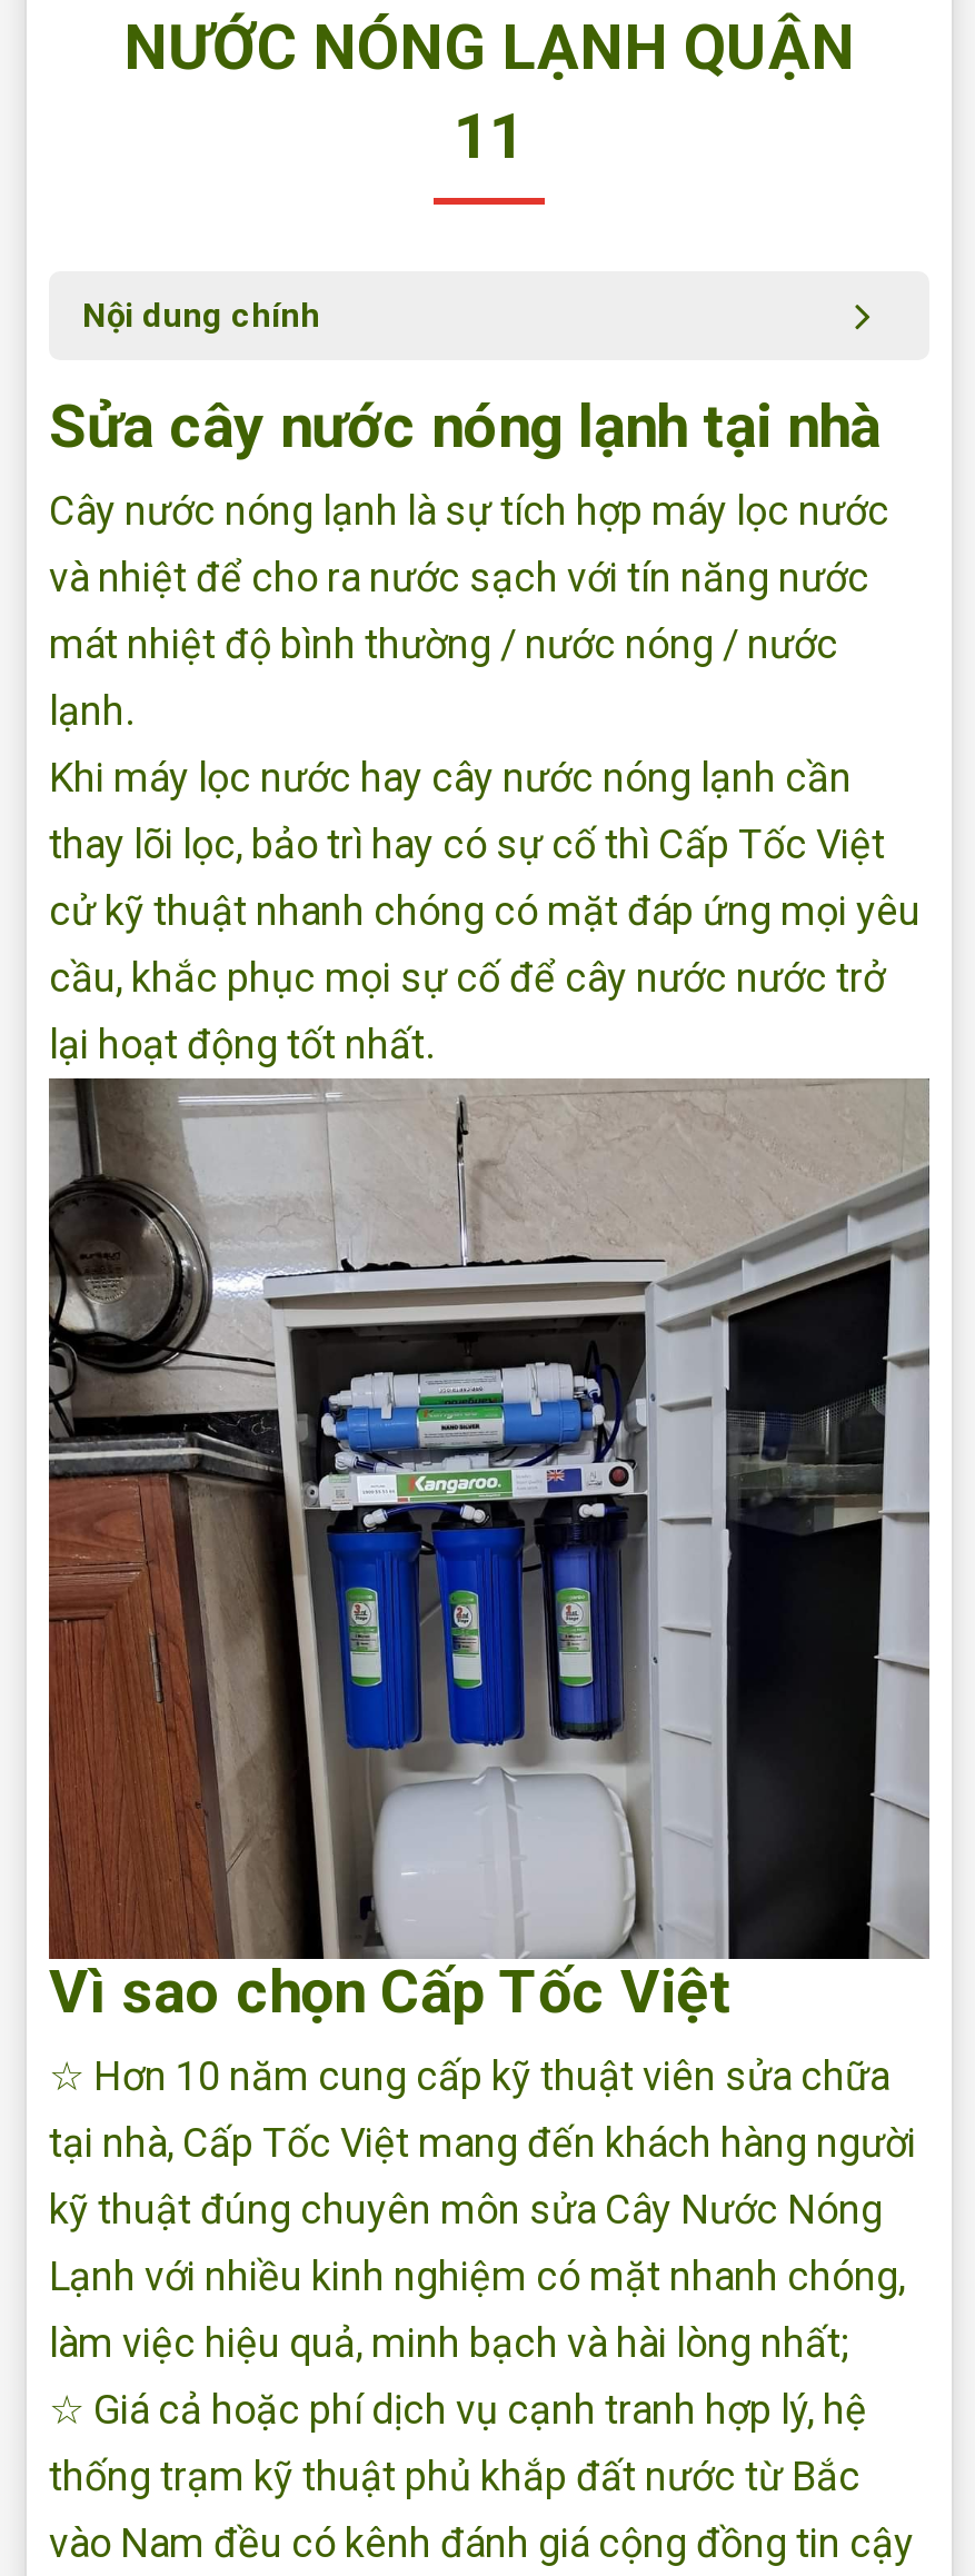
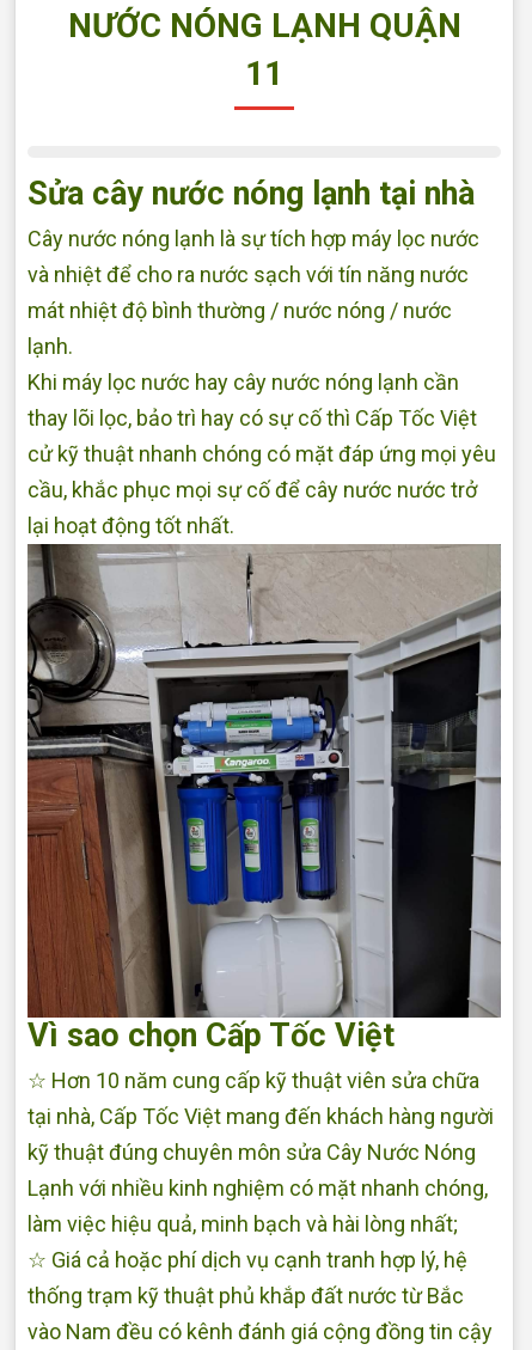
[82,296,320,336] Nội dung chính -> none

